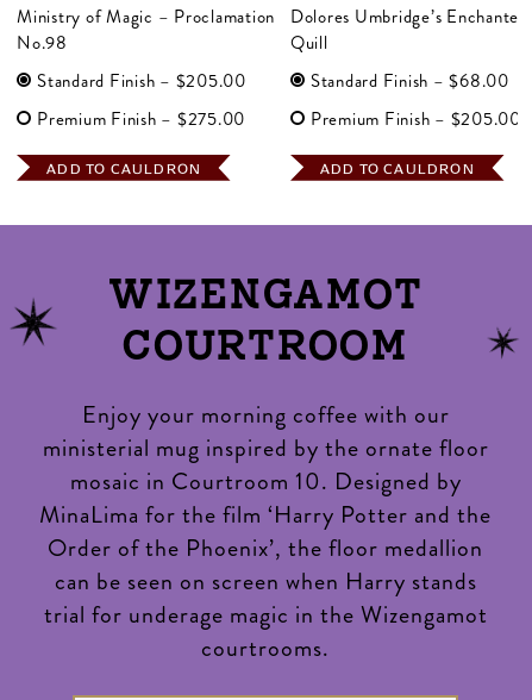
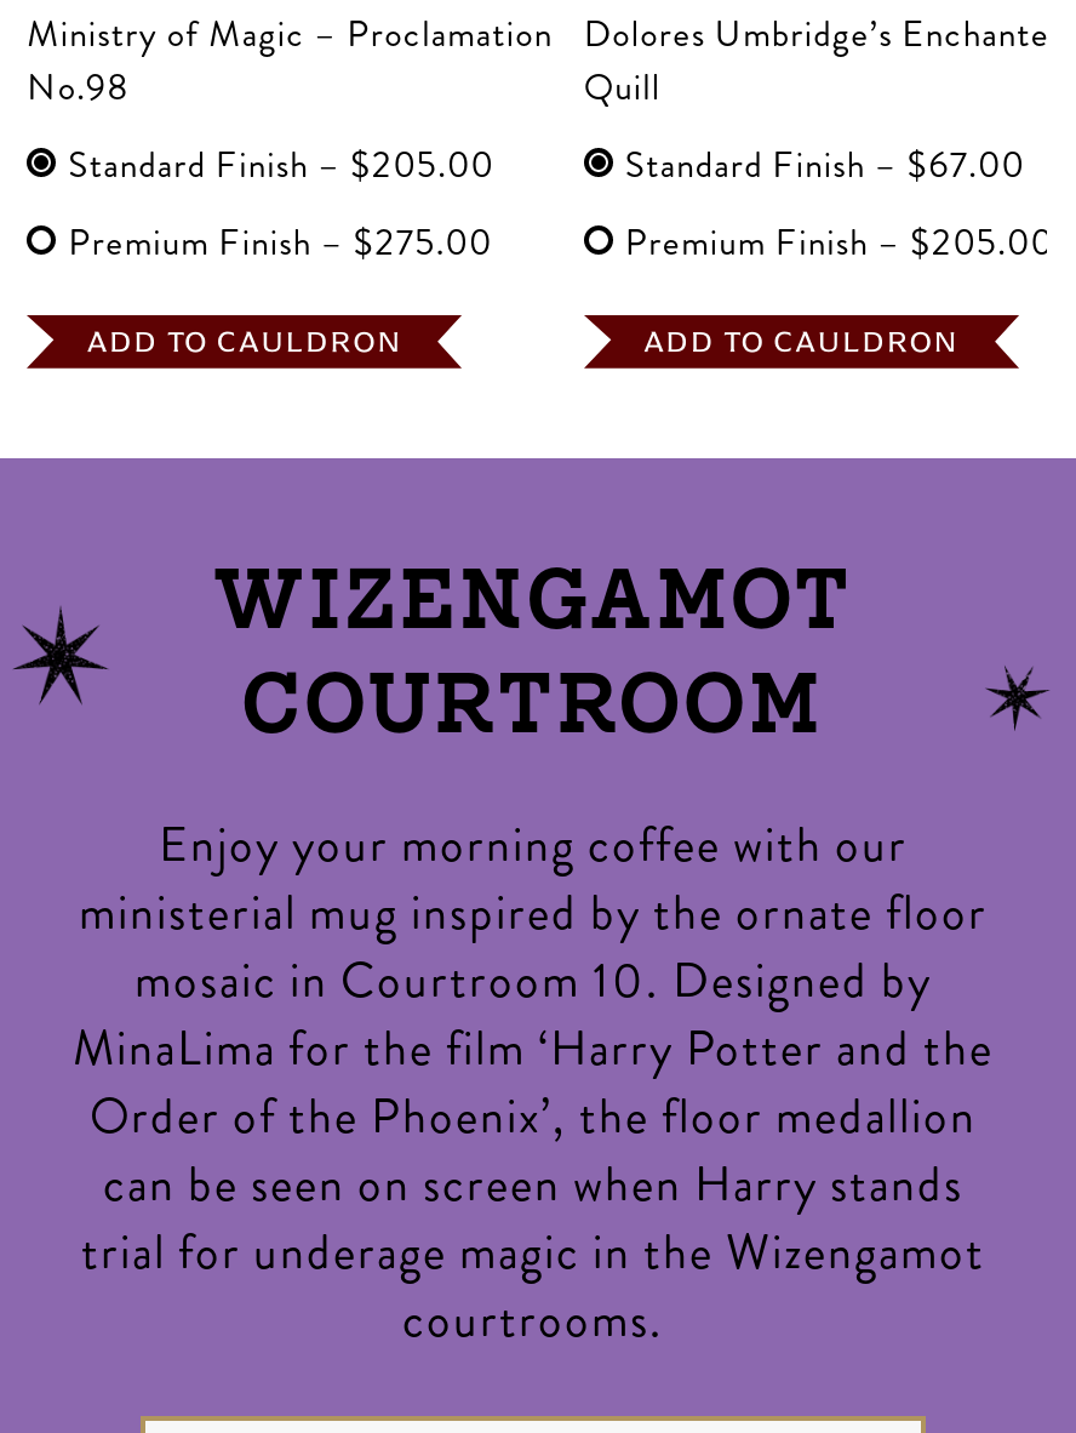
[310,67,509,94] Standard Finish – $‌68.00 -> [625,137,1025,191] Standard Finish – $‌67.00

